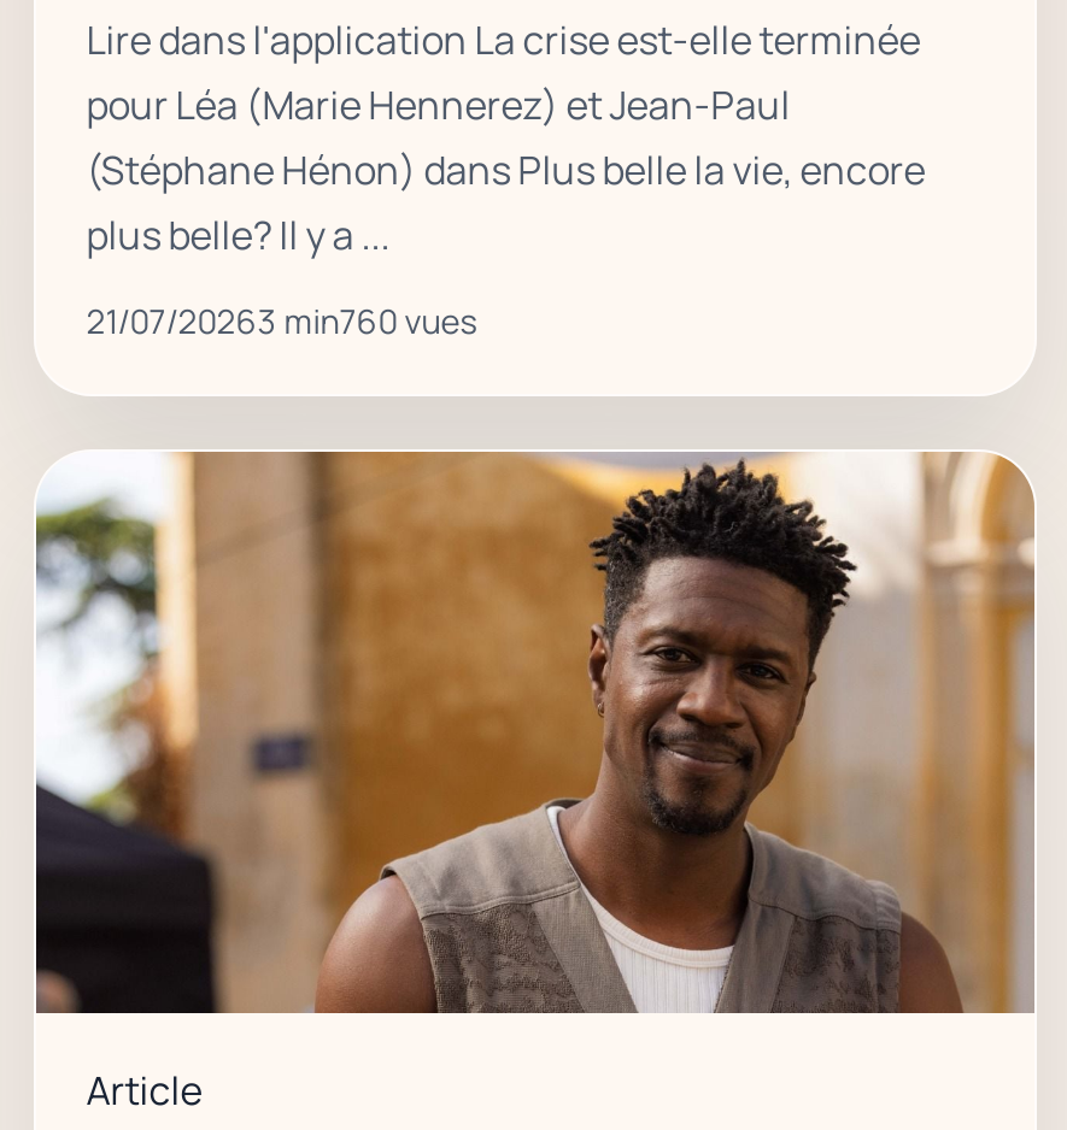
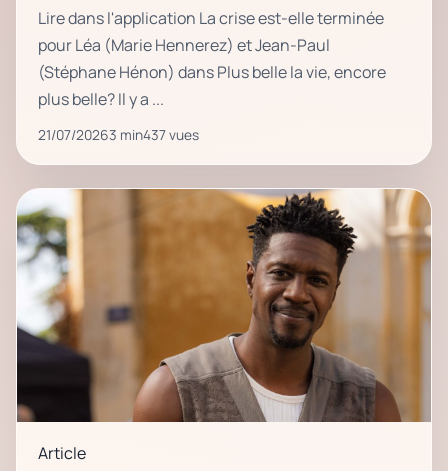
[86,297,477,342] 21/07/20263 min760 vues -> [38,125,199,144] 21/07/20263 min437 vues

